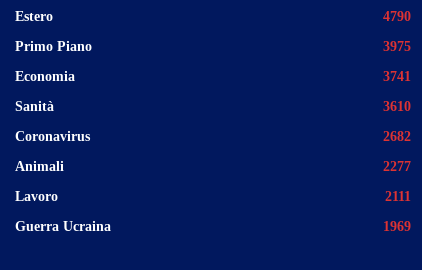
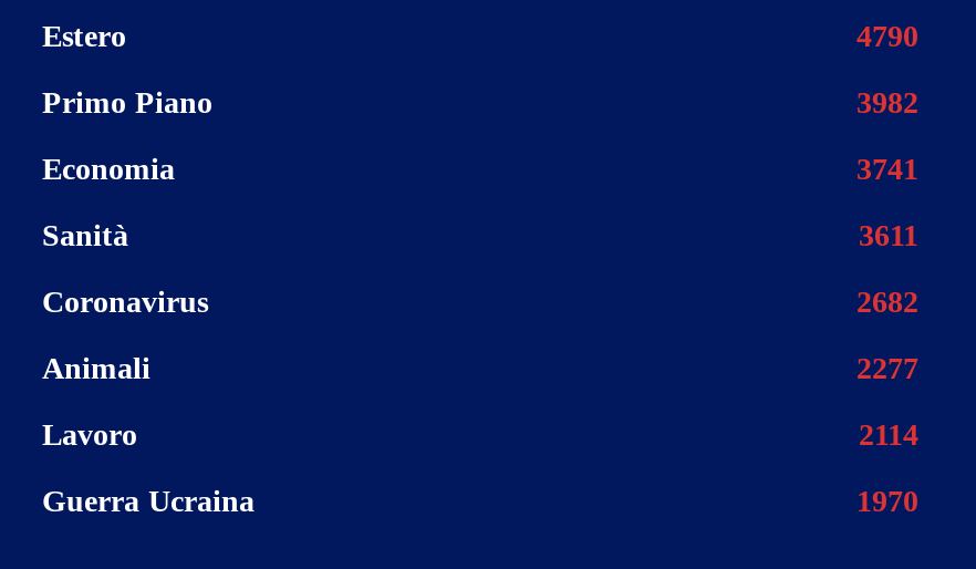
[383,39,411,54] 3975 -> [856,87,918,120] 3982
[383,99,411,114] 3610 -> [859,219,918,253] 3611
[385,189,411,204] 2111 -> [859,419,918,452] 2114
[383,219,411,234] 1969 -> [856,485,918,518] 1970

